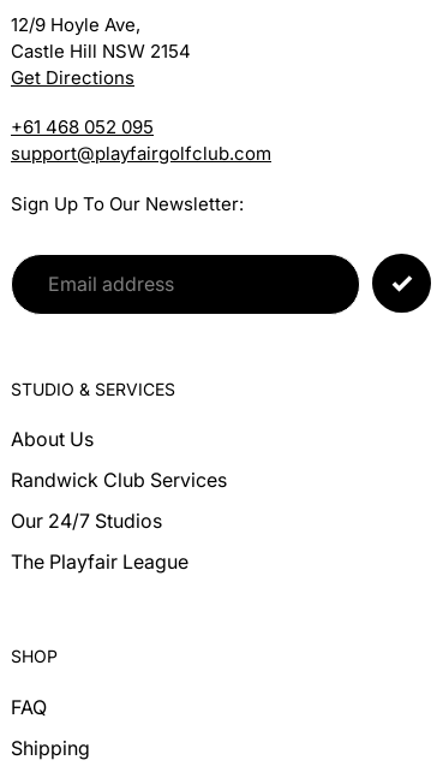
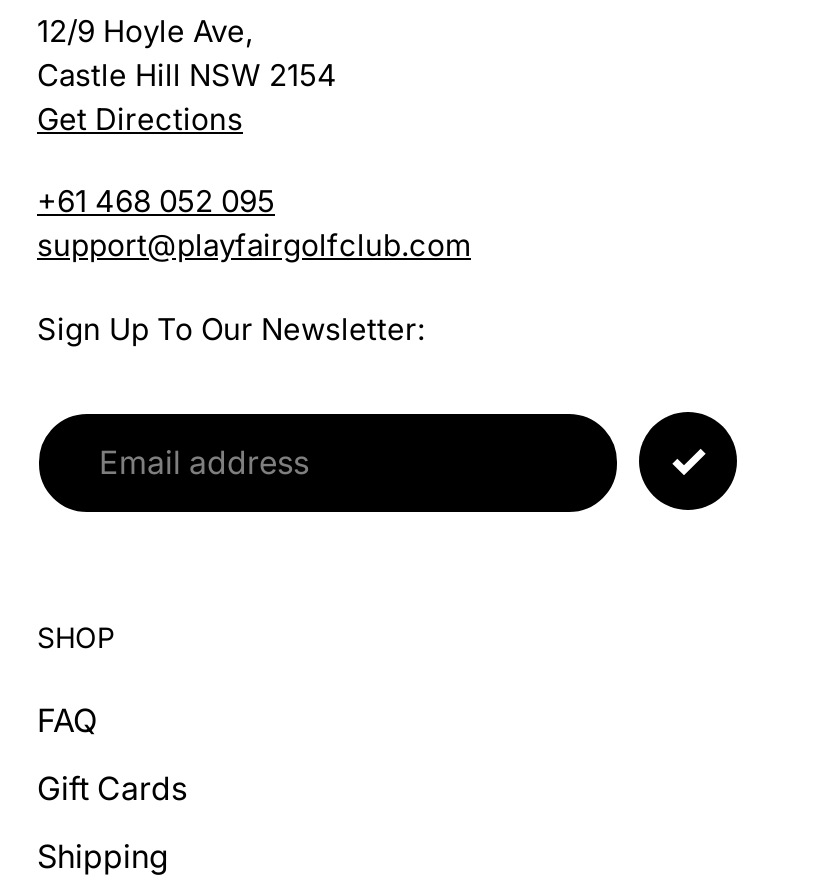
[11,378,227,574] STUDIO & SERVICES | About Us | Randwick Club Services | Our 24/7 Studios | The Playfair League -> none
moved [11,646,58,718] -> [37,619,115,740]: SHOP | FAQ
none -> [37,768,187,808] Gift Cards

